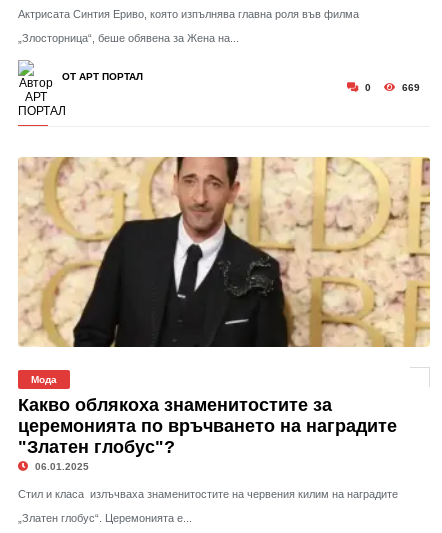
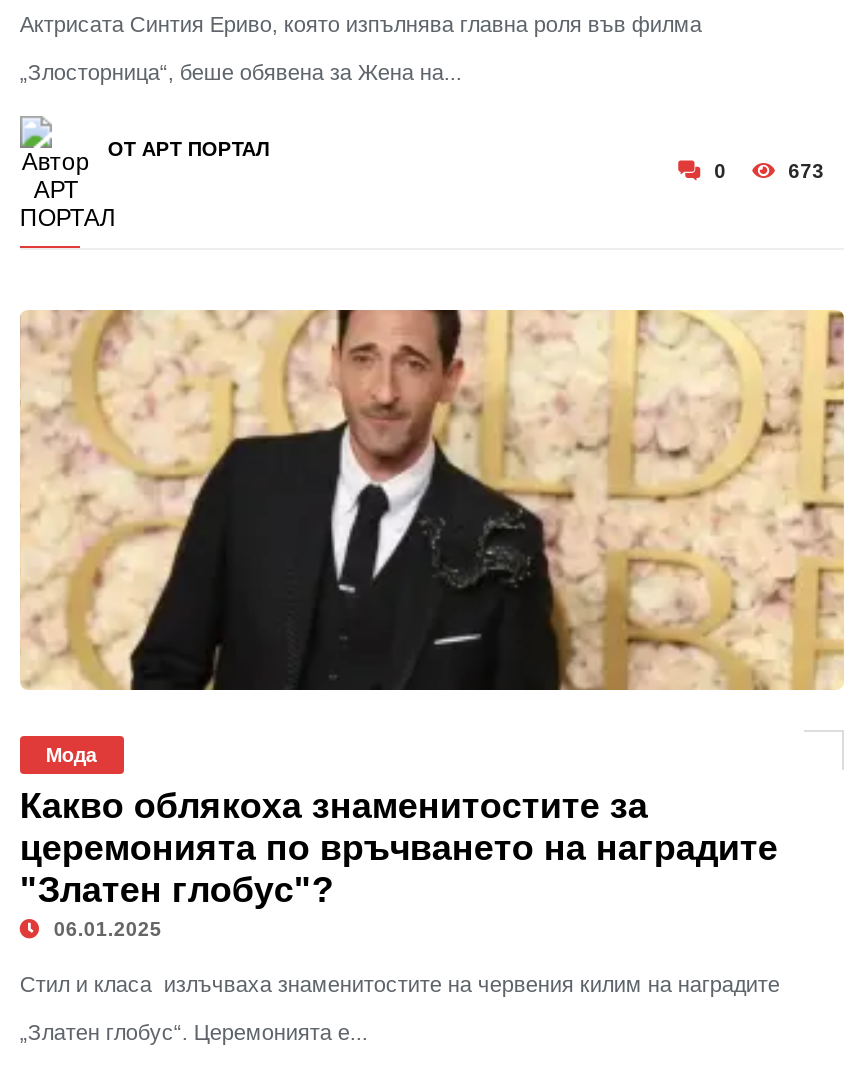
[399,82,420,93] 669 -> [782,160,824,182] 673

